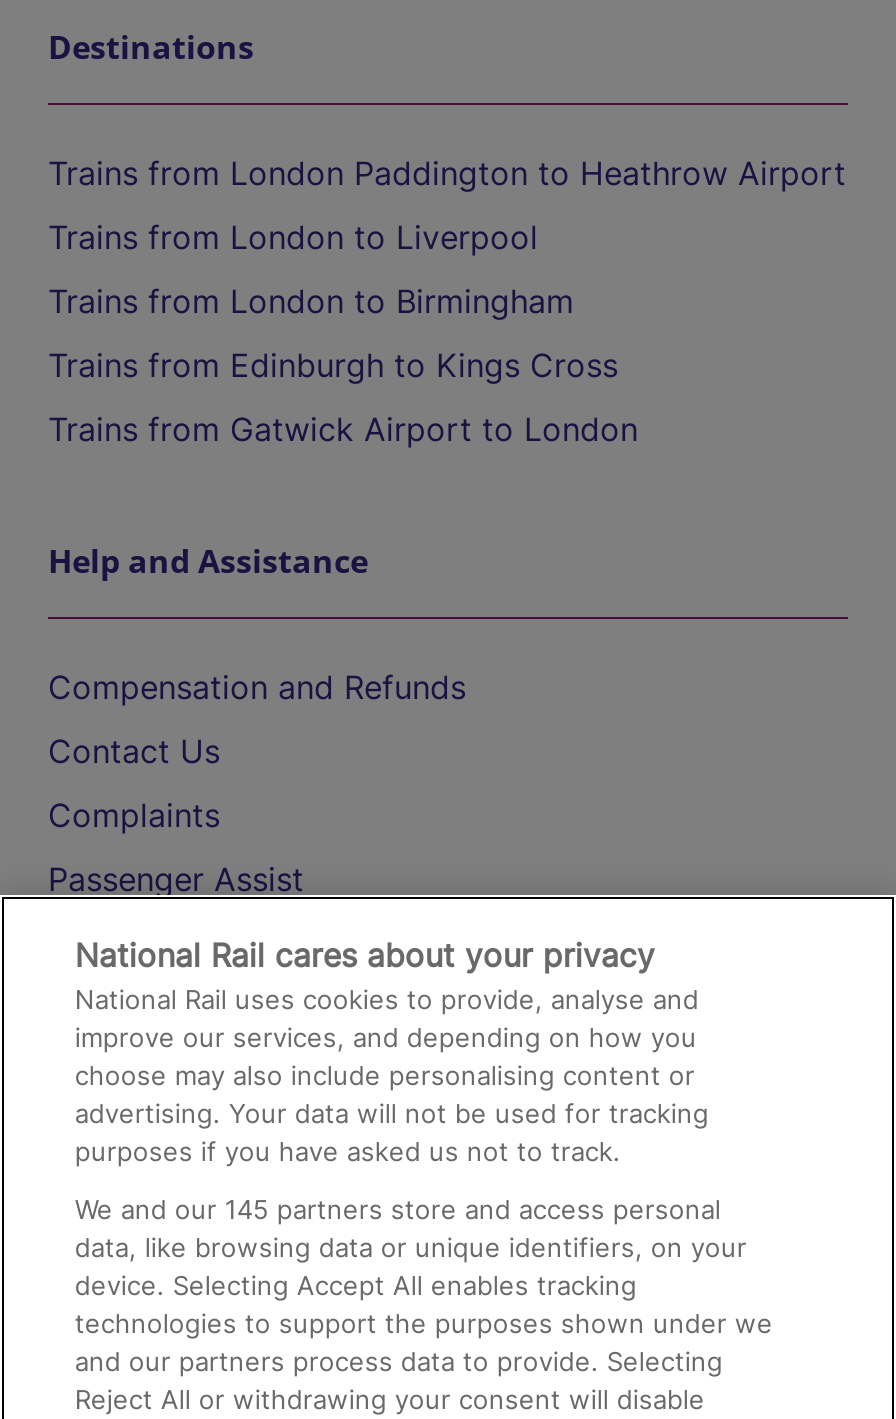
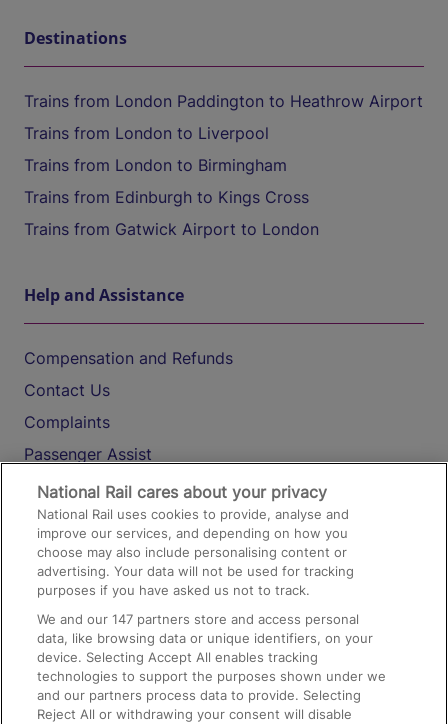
[75,1193,721,1225] We and our 145 partners store and access personal -> [37,611,359,627] We and our 147 partners store and access personal

